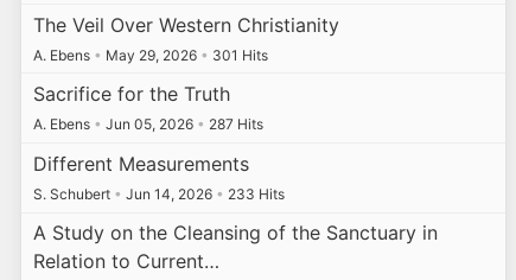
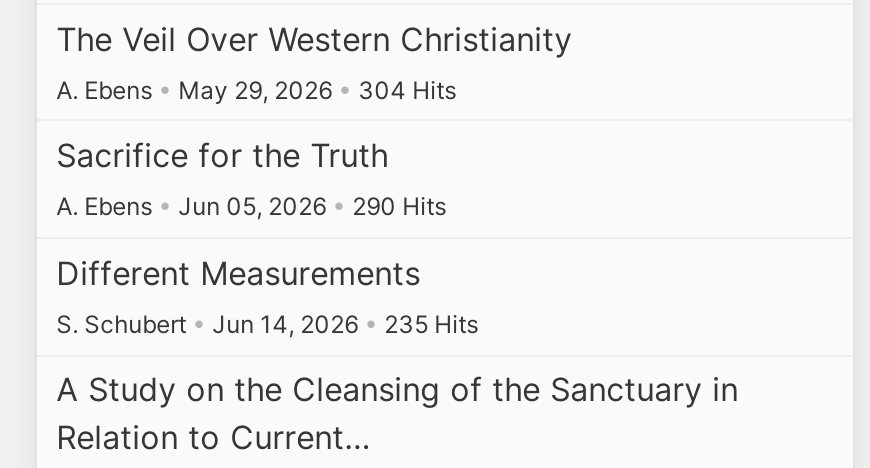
[33,46,268,63] A. Ebens • May 29, 2026 • 301 Hits -> [56,74,456,104] A. Ebens • May 29, 2026 • 304 Hits
[33,115,263,133] A. Ebens • Jun 05, 2026 • 287 Hits -> [56,191,446,221] A. Ebens • Jun 05, 2026 • 290 Hits
[33,185,284,203] S. Schubert • Jun 14, 2026 • 233 Hits -> [56,308,478,338] S. Schubert • Jun 14, 2026 • 235 Hits

